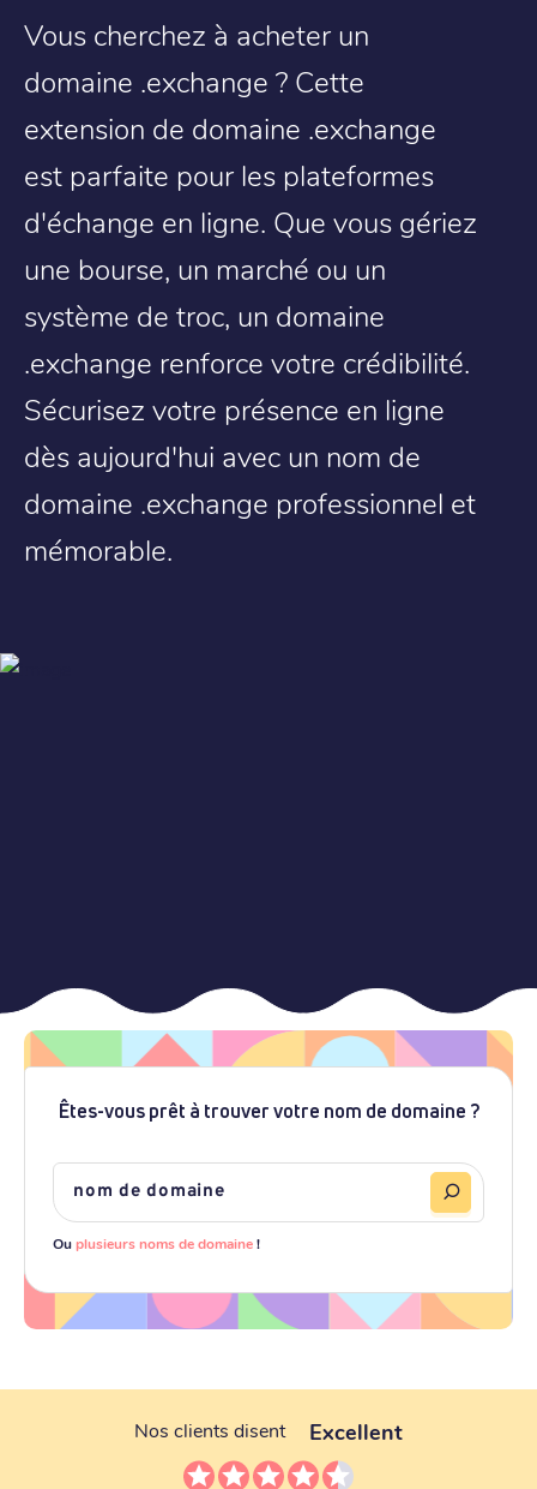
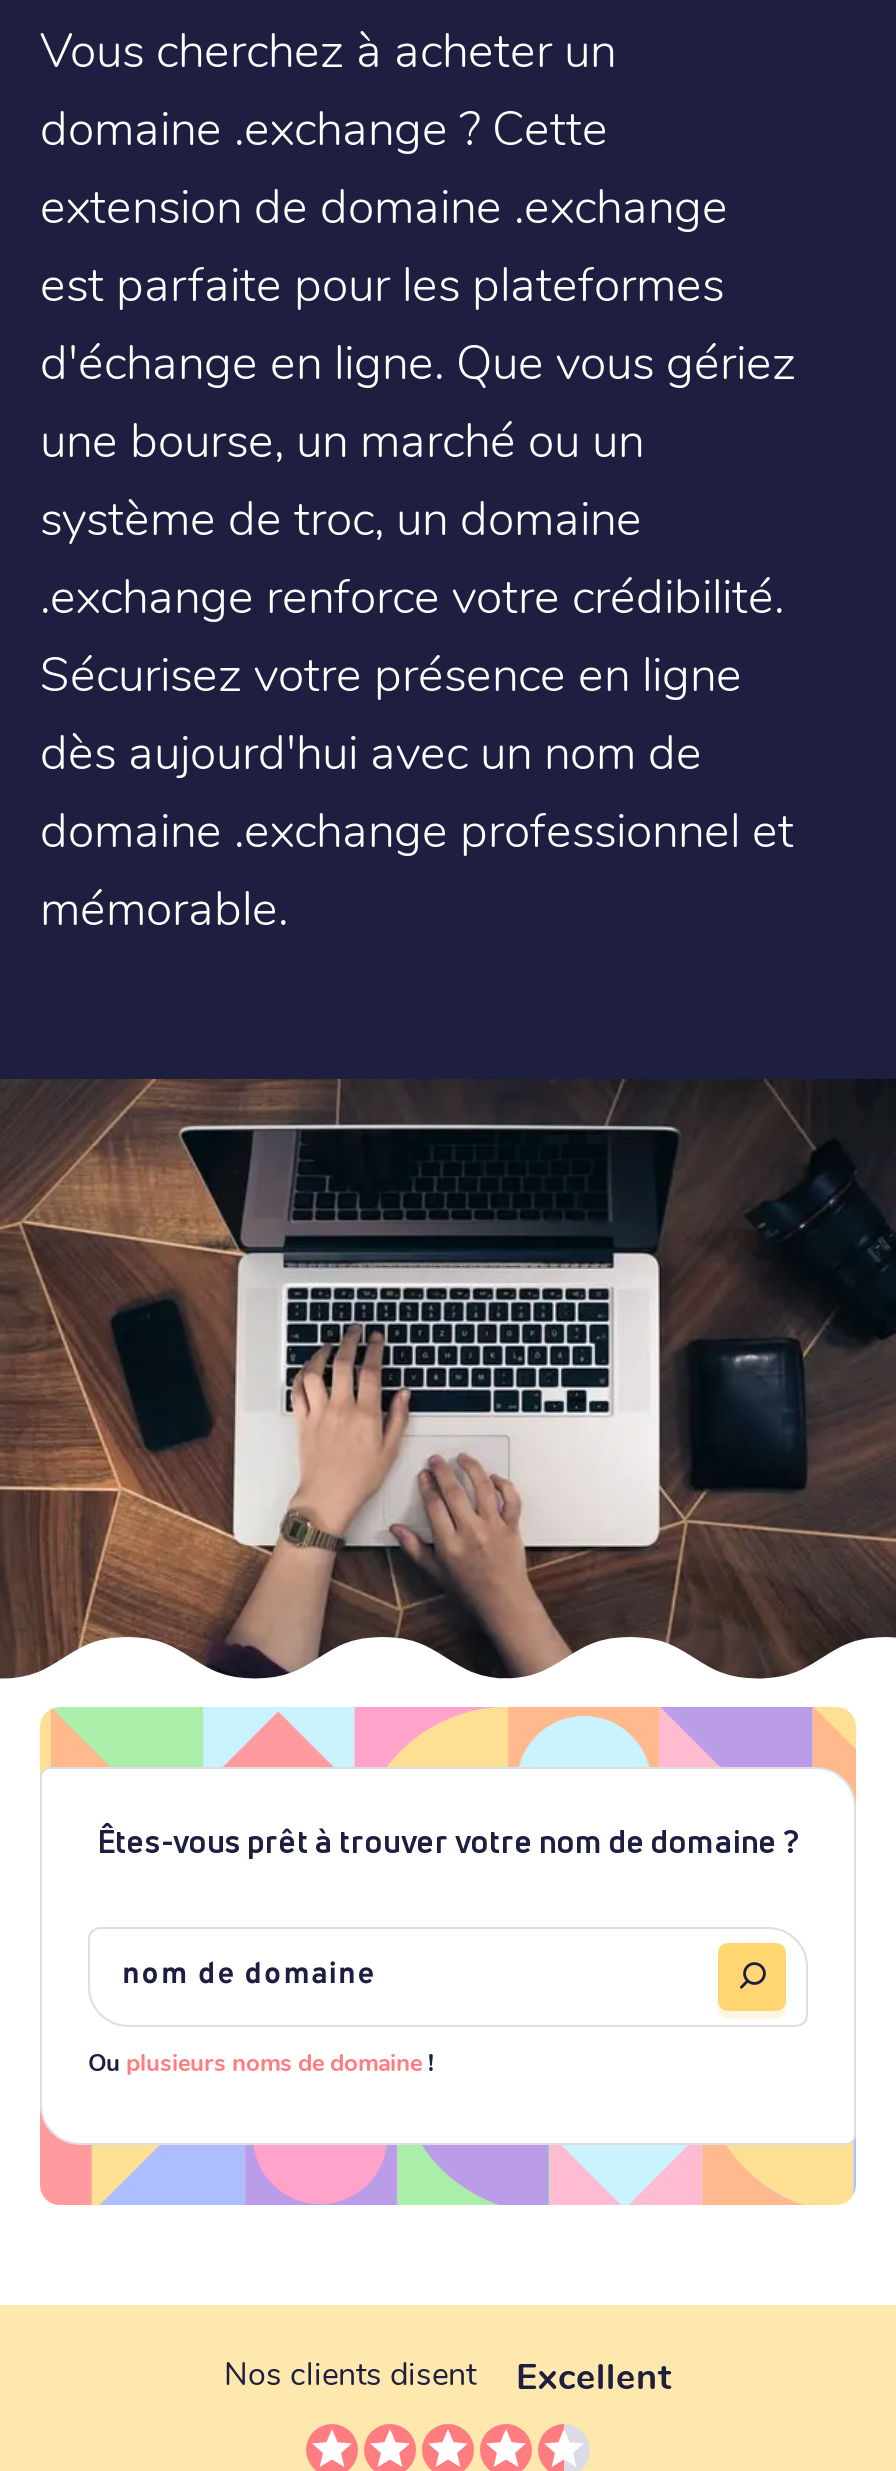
none -> [6,1077,890,1679] [image]

